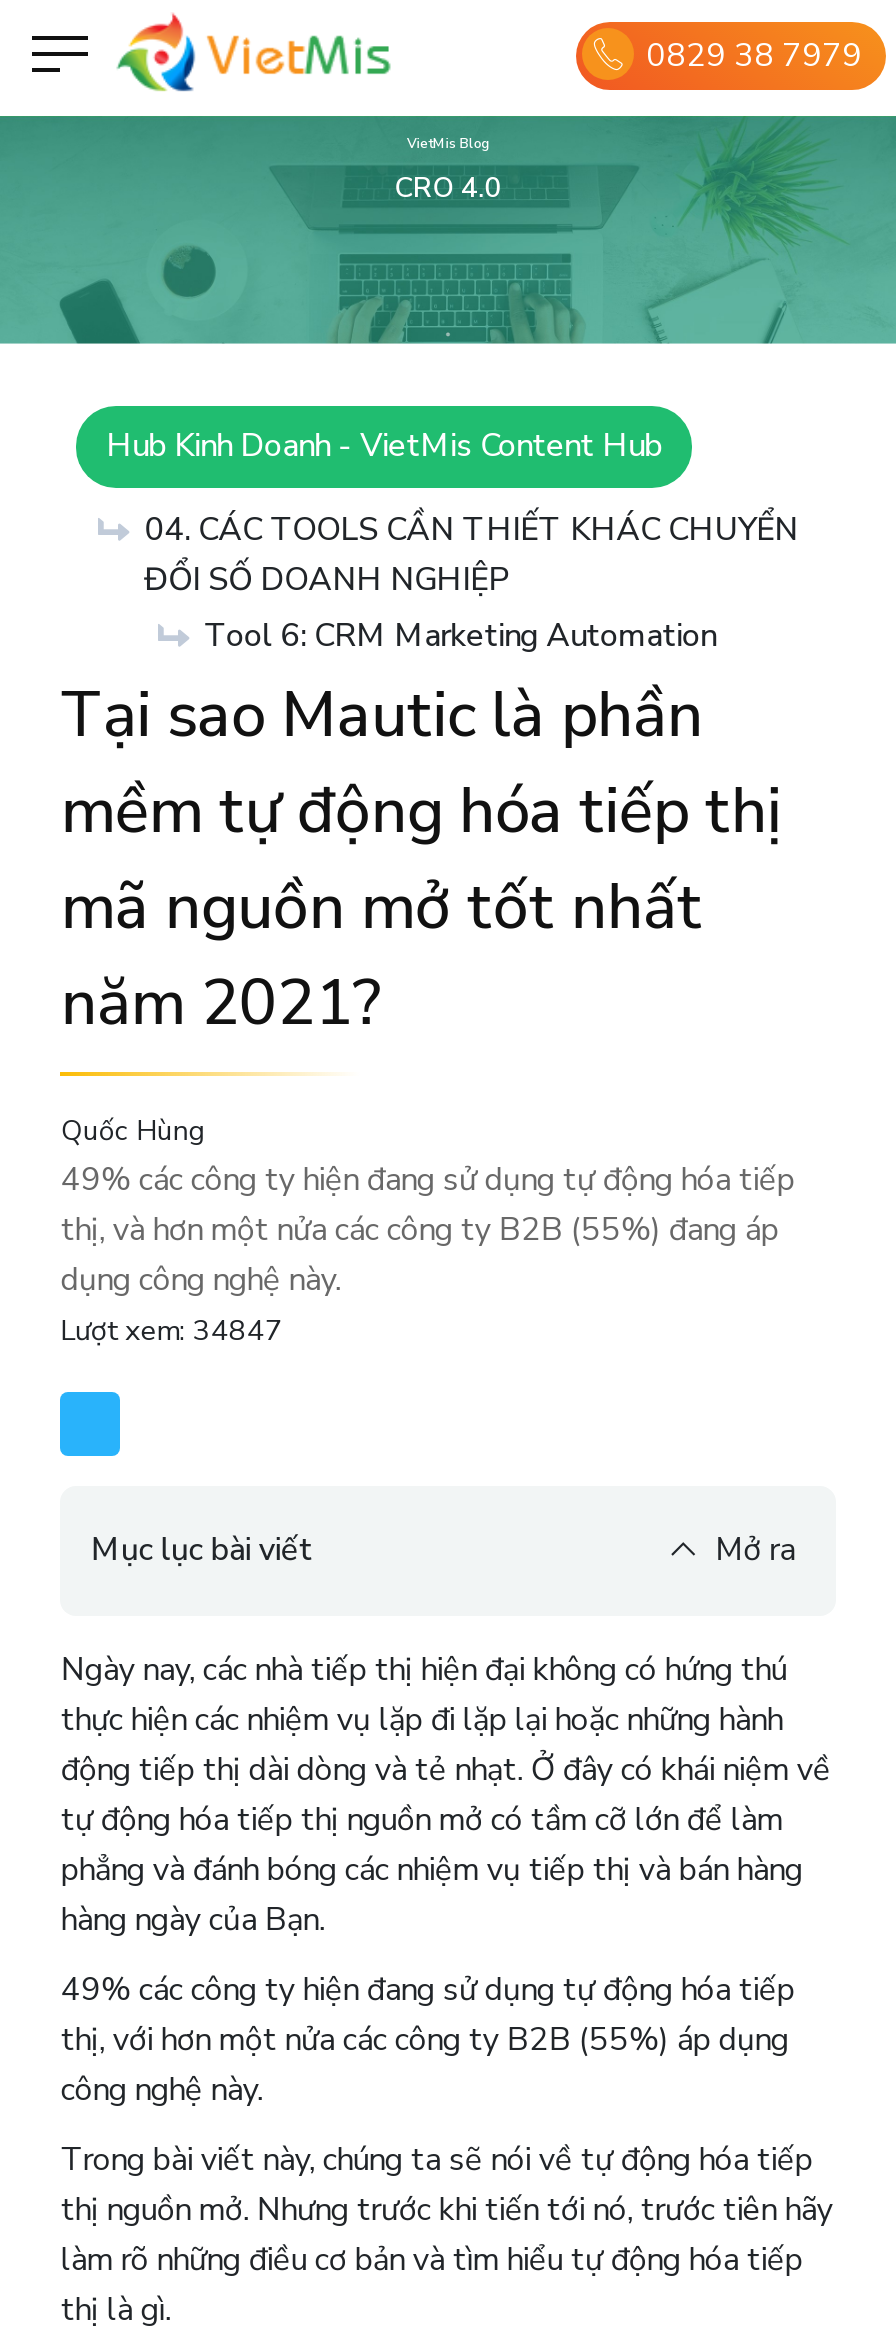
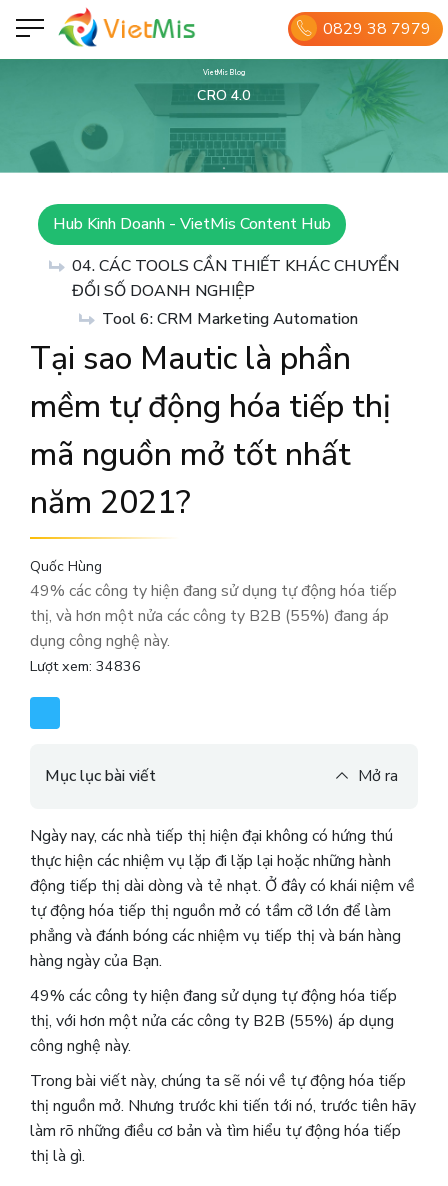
[61,1310,283,1350] Lượt xem: 34847 -> [30,656,141,676] Lượt xem: 34836

